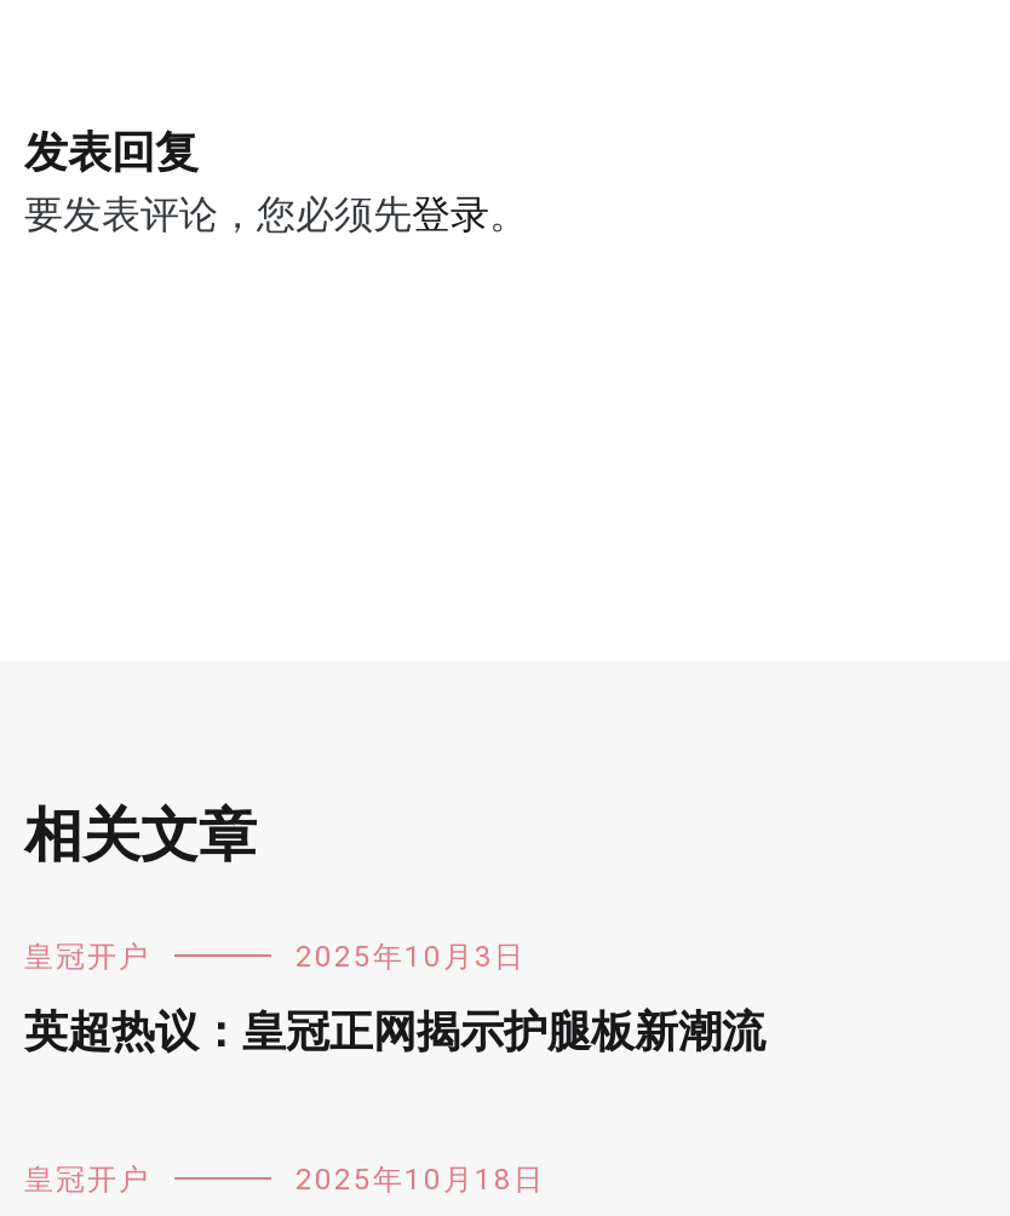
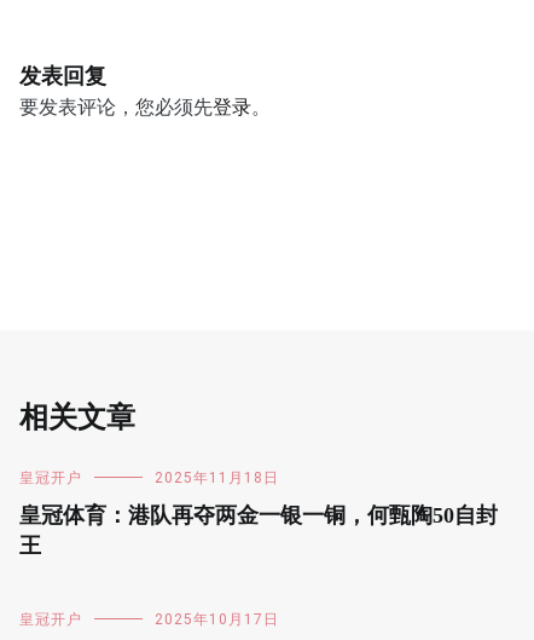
[295,940,526,974] 2025年10月3日 -> [155,469,279,486] 2025年11月18日
[24,1008,765,1056] 英超热议：皇冠正网揭示护腿板新潮流 -> [19,503,498,558] 皇冠体育：港队再夺两金一银一铜，何甄陶50自封 | 王
[295,1163,545,1197] 2025年10月18日 -> [155,611,279,628] 2025年10月17日

